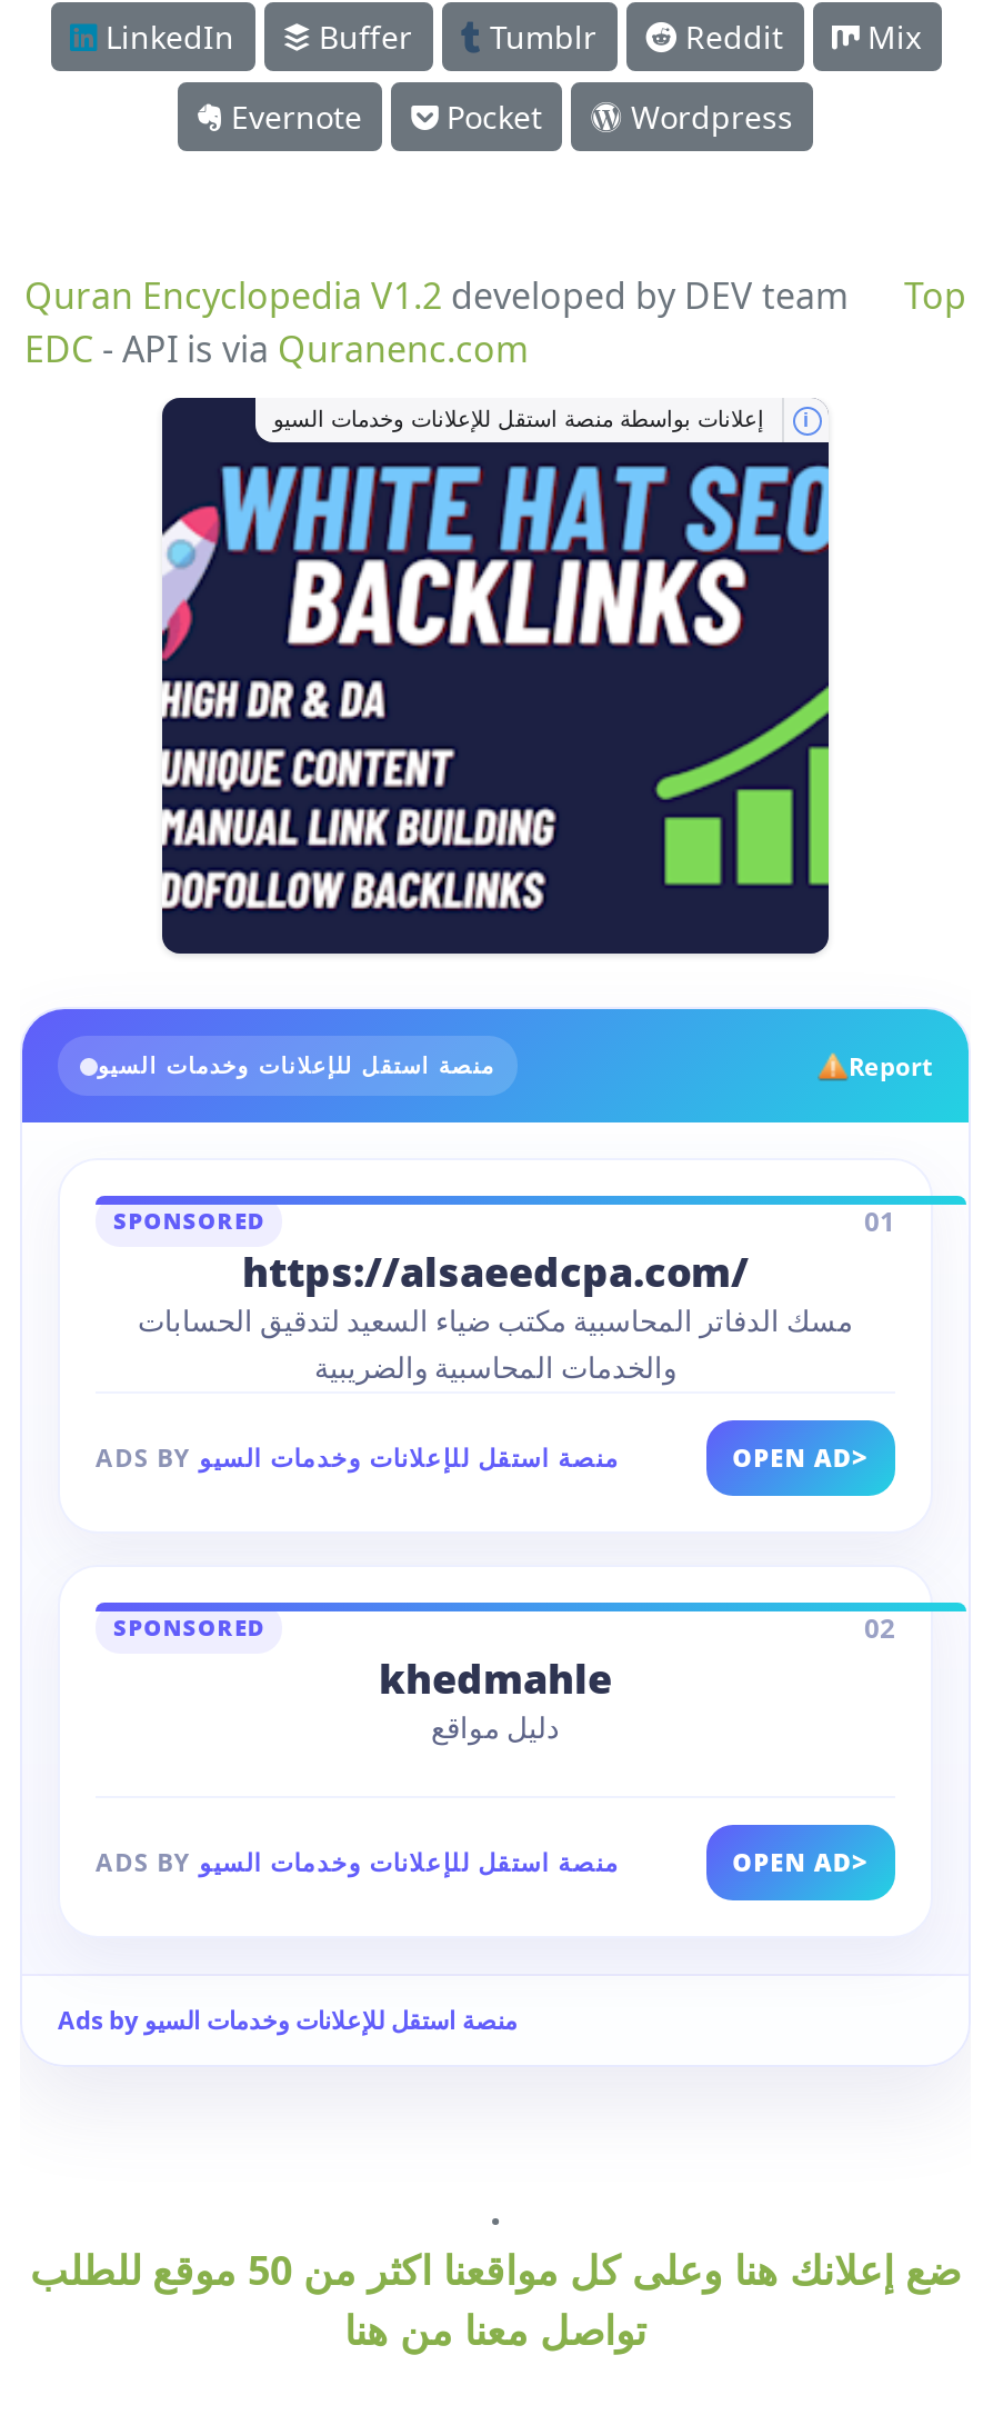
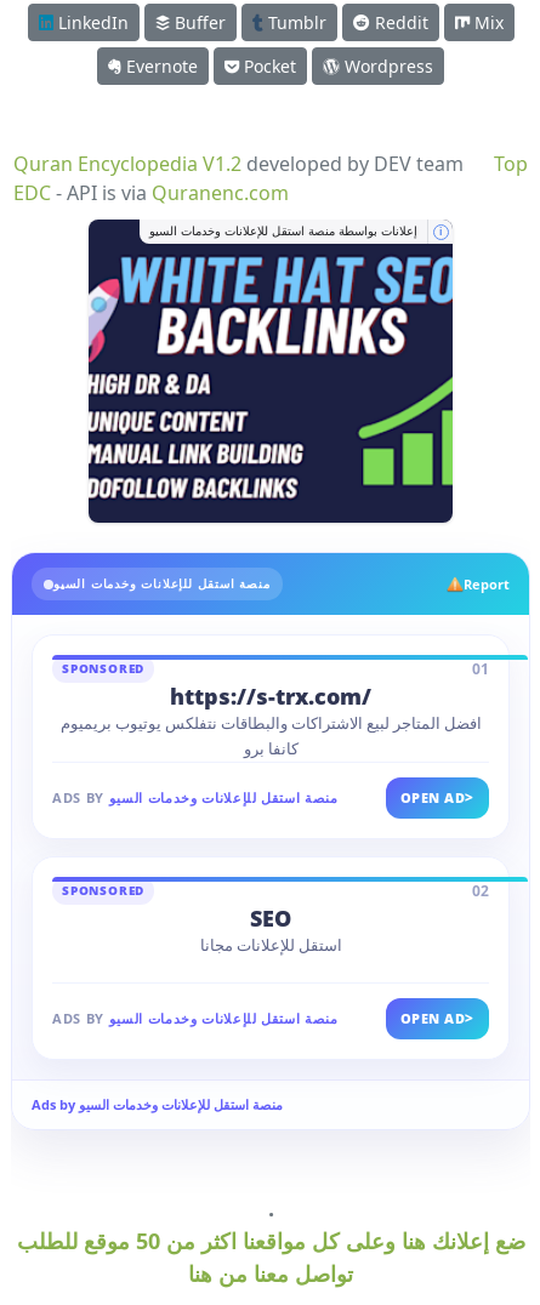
[138,1245,853,1387] https://alsaeedcpa.com/ | مسك الدفاتر المحاسبية مكتب ضياء السعيد لتدقيق الحسابات | والخدمات المحاسبية والضريبية -> [60,682,481,759] https://s-trx.com/ | افضل المتاجر لبيع الاشتراكات والبطاقات نتفلكس يوتيوب بريميوم | كانفا برو
[379,1651,612,1747] khedmahle | دليل مواقع -> [200,904,342,956] SEO | استقل للإعلانات مجانا

